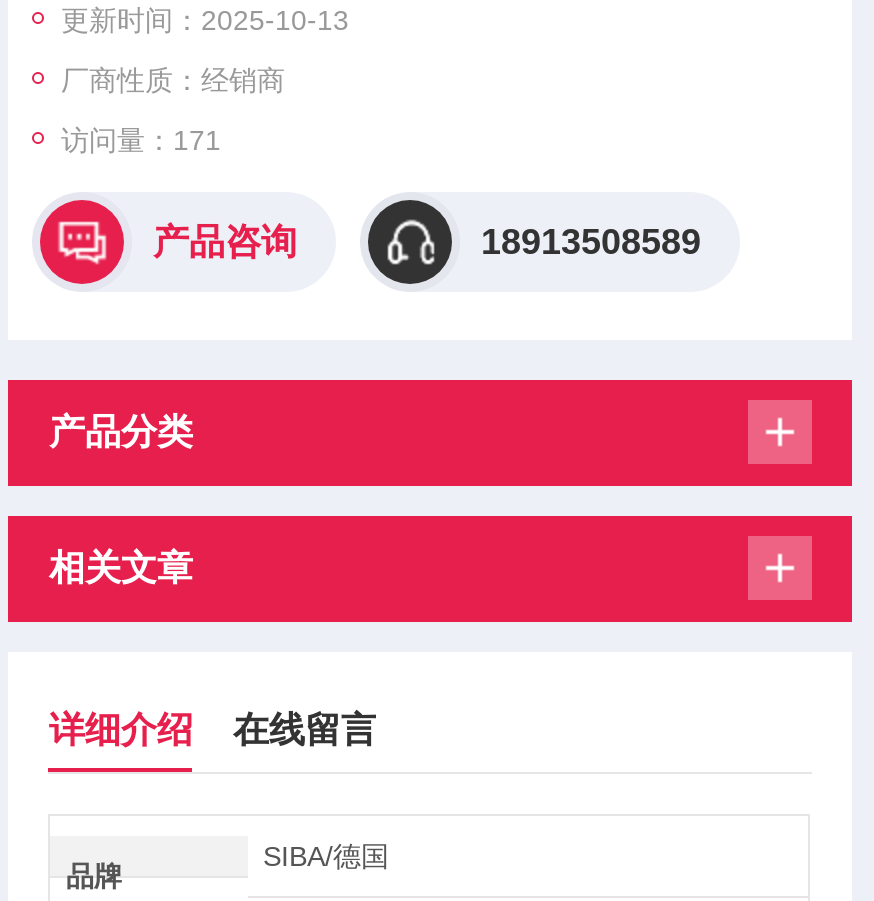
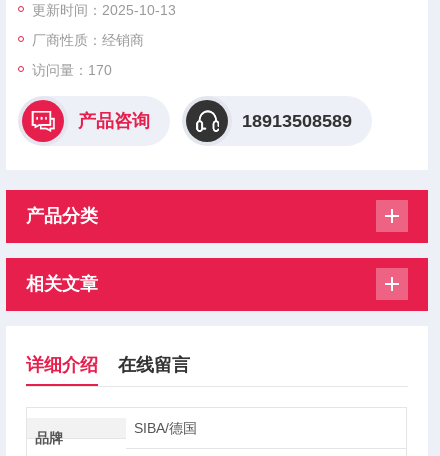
[61,124,221,156] 访问量：171 -> [32,62,112,78] 访问量：170

